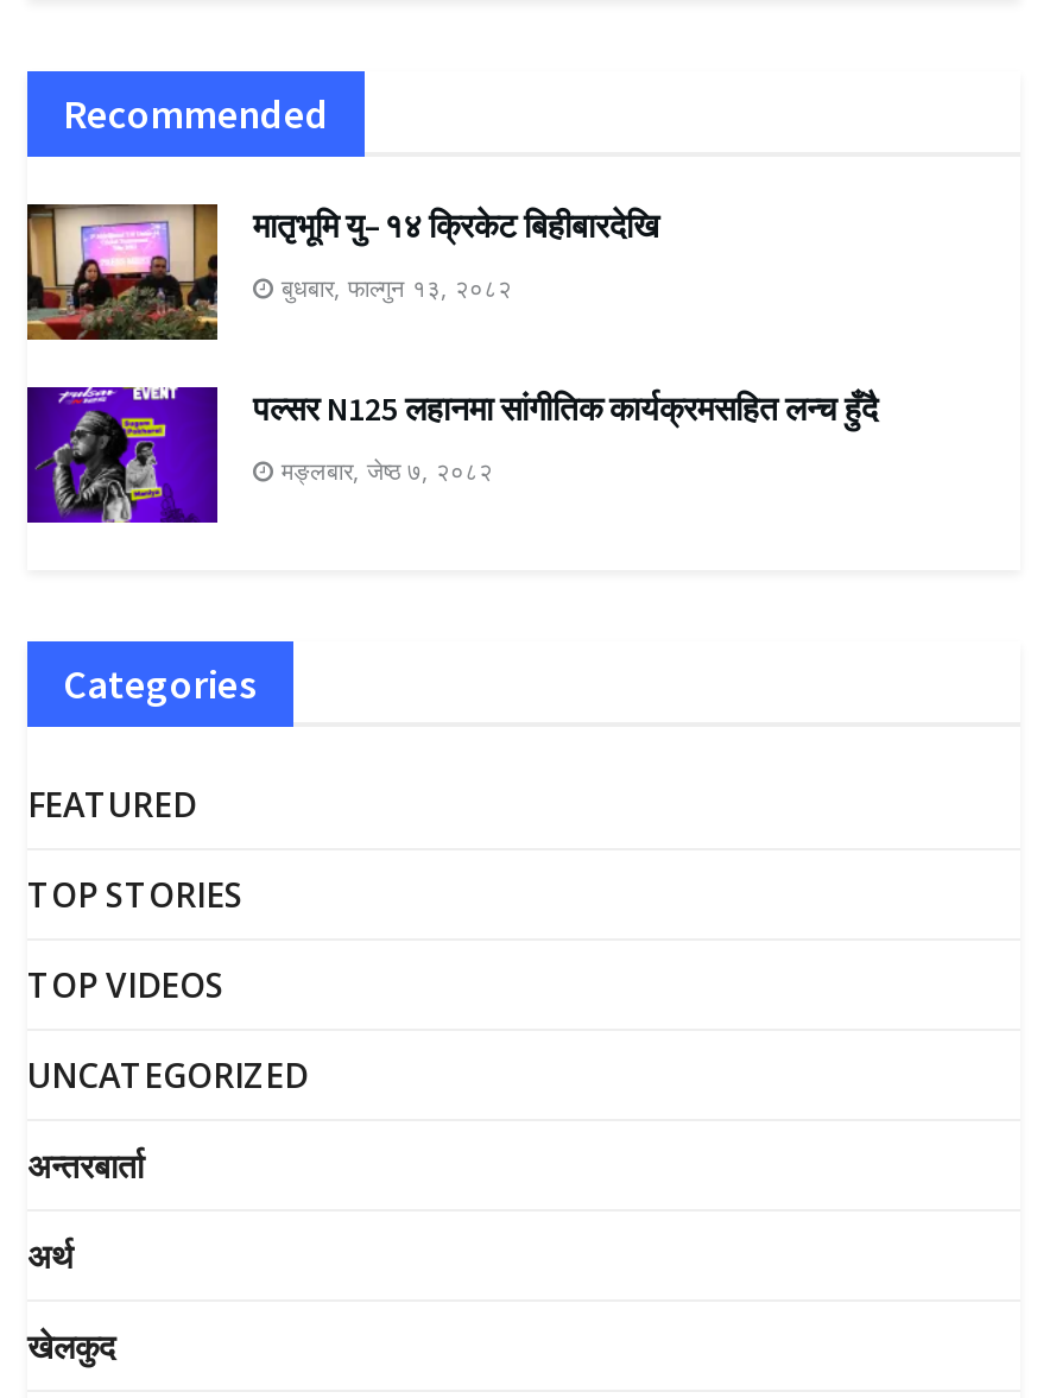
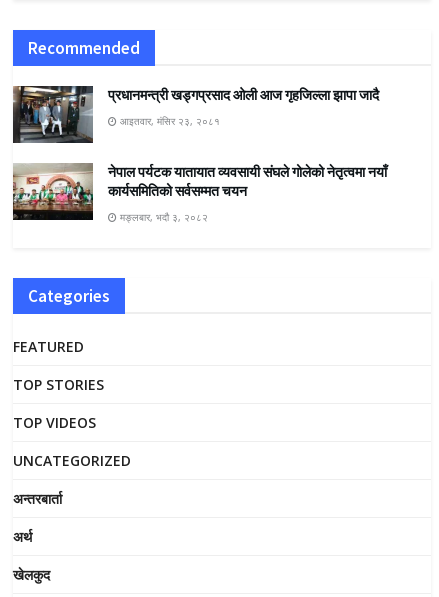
[25,202,659,342] [image] | मातृभूमि यु–१४ क्रिकेट बिहीबारदेखि -> [12,85,379,144] [image] | प्रधानमन्त्री खड्गप्रसाद ओली आज गृहजिल्ला झापा जादै
[274,270,512,303] बुधबार, फाल्गुन १३, २०८२ -> [117,113,220,127] आइतवार, मंसिर २३, २०८१
[25,385,878,525] [image] | पल्सर N125 लहानमा सांगीतिक कार्यक्रमसहित लन्च हुँदै -> [12,162,387,221] [image] | नेपाल पर्यटक यातायात व्यवसायी संघले गोलेको नेतृत्वमा नयाँ | कार्यसमितिको सर्वसम्मत चयन
[274,453,493,486] मङ्लबार, जेष्ठ ७, २०८२ -> [117,210,208,224] मङ्लबार, भदौ ३, २०८२

